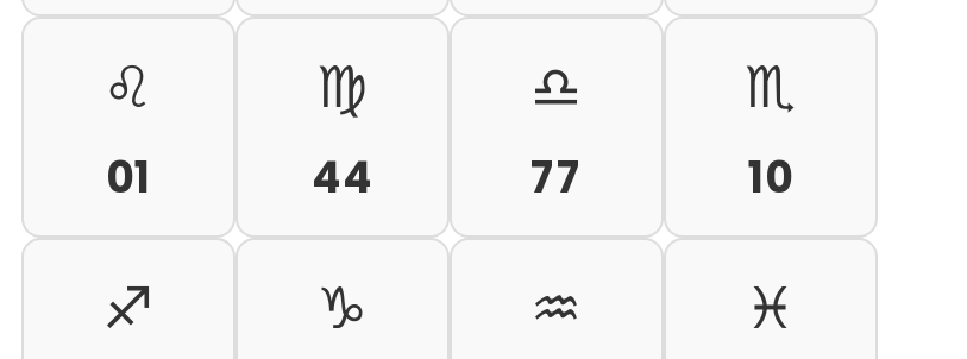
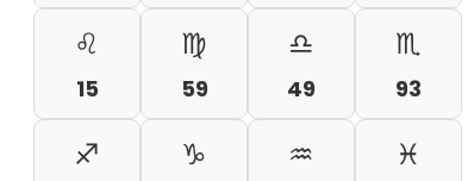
[106,147,151,206] 01 -> [76,73,98,103] 15
[312,147,373,206] 44 -> [180,73,208,103] 59
[530,147,583,206] 77 -> [287,73,316,103] 49
[748,147,793,206] 10 -> [395,73,422,103] 93

